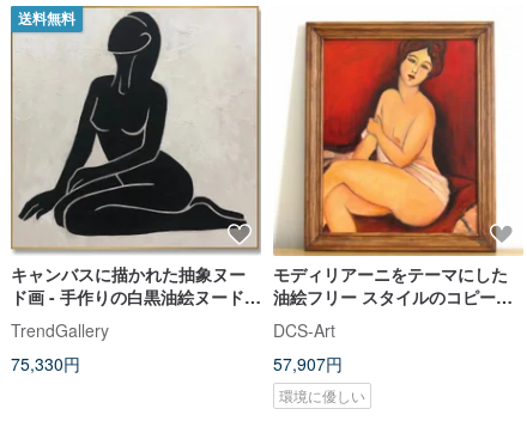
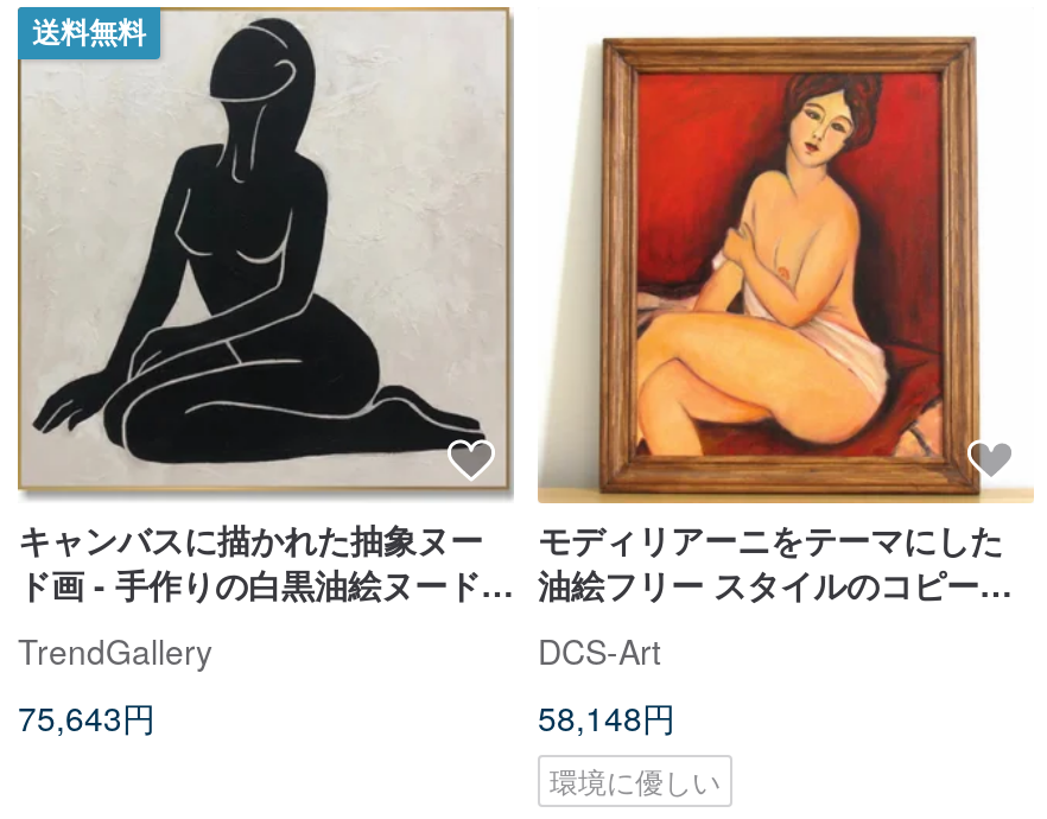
[11,352,80,376] 75,330円 -> [18,694,156,742] 75,643円
[273,352,343,376] 57,907円 -> [538,694,675,742] 58,148円

